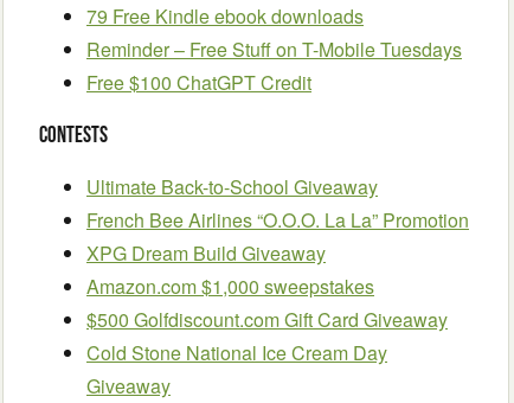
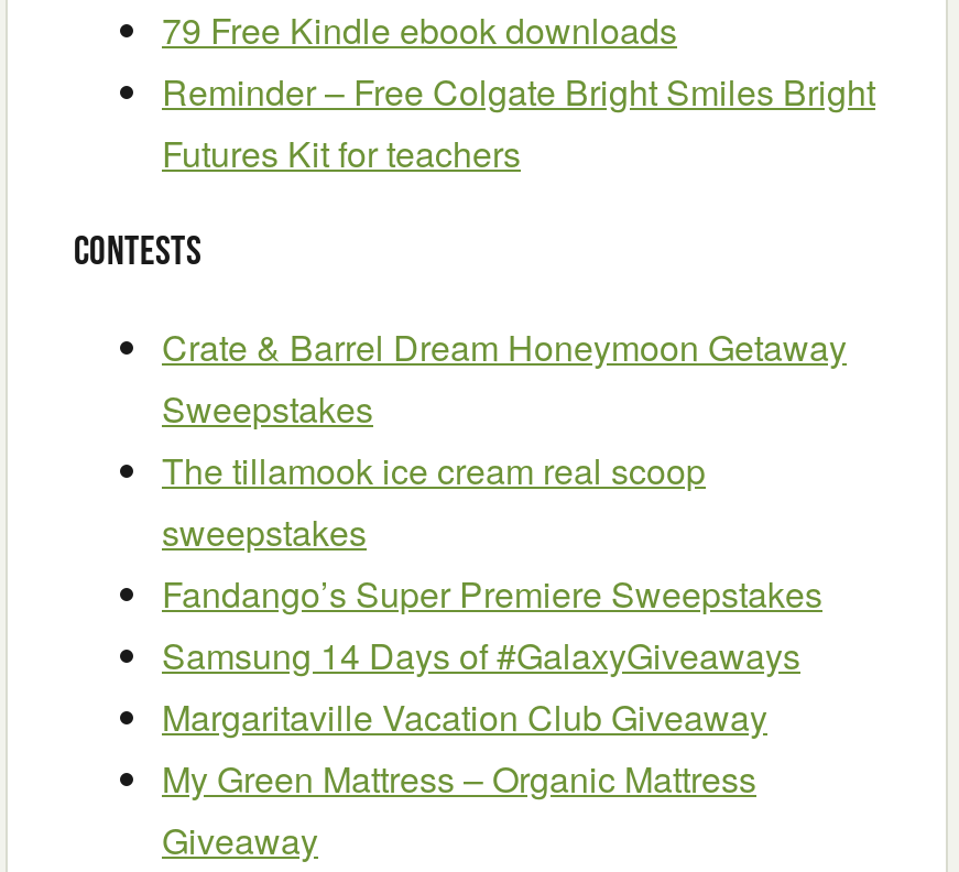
[86,36,462,96] Reminder – Free Stuff on T-Mobile Tuesdays | Free $100 ChatGPT Credit -> [162,67,875,179] Reminder – Free Colgate Bright Smiles Bright | Futures Kit for teachers
[86,173,469,366] Ultimate Back-to-School Giveaway | French Bee Airlines “O.O.O. La La” Promotion | XPG Dream Build Giveaway | Amazon.com $1,000 sweepstakes | $500 Golfdiscount.com Gift Card Giveaway | Cold Stone National Ice Cream Day -> [162,321,847,804] Crate & Barrel Dream Honeymoon Getaway | Sweepstakes | The tillamook ice cream real scoop | sweepstakes | Fandango’s Super Premiere Sweepstakes | Samsung 14 Days of #GalaxyGiveaways | Margaritaville Vacation Club Giveaway | My Green Mattress – Organic Mattress

